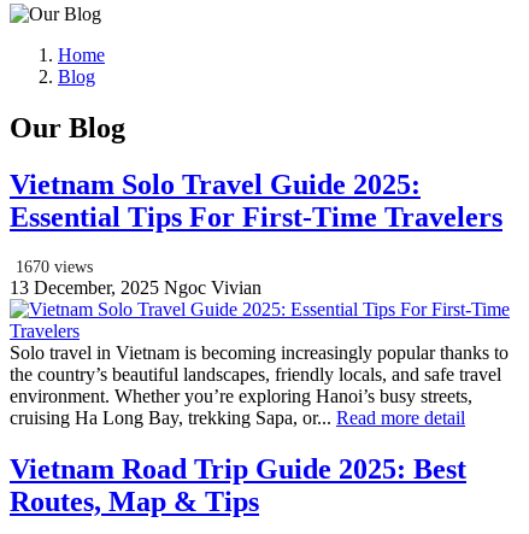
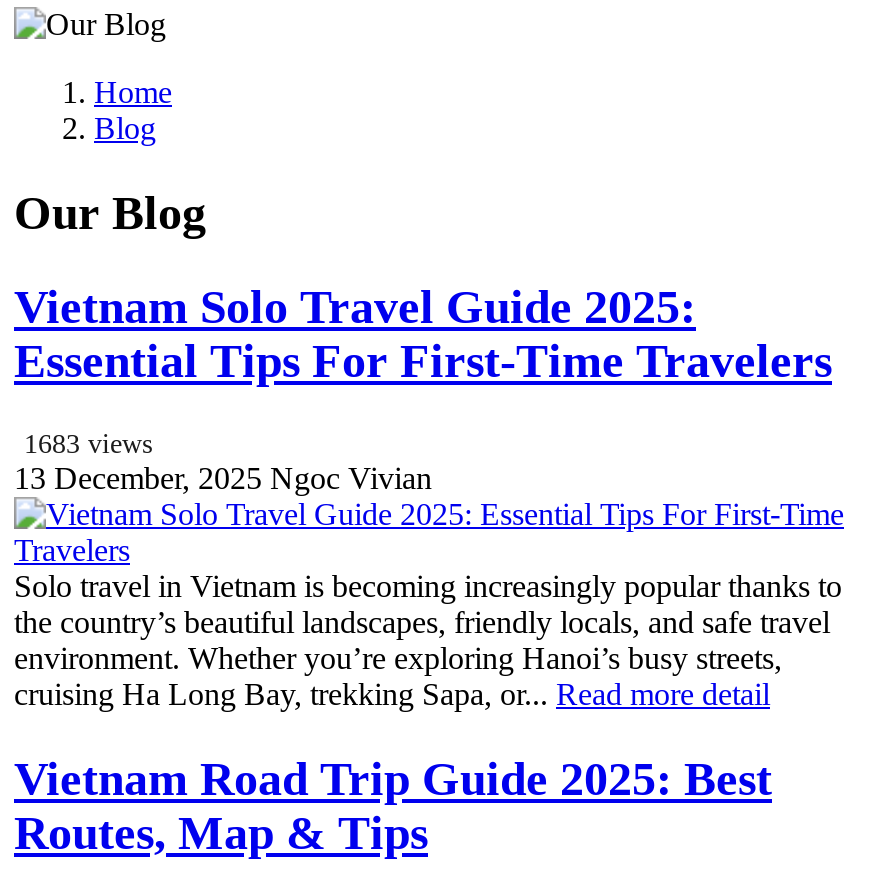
[16,258,93,276] 1670 views -> [24,428,152,458] 1683 views

